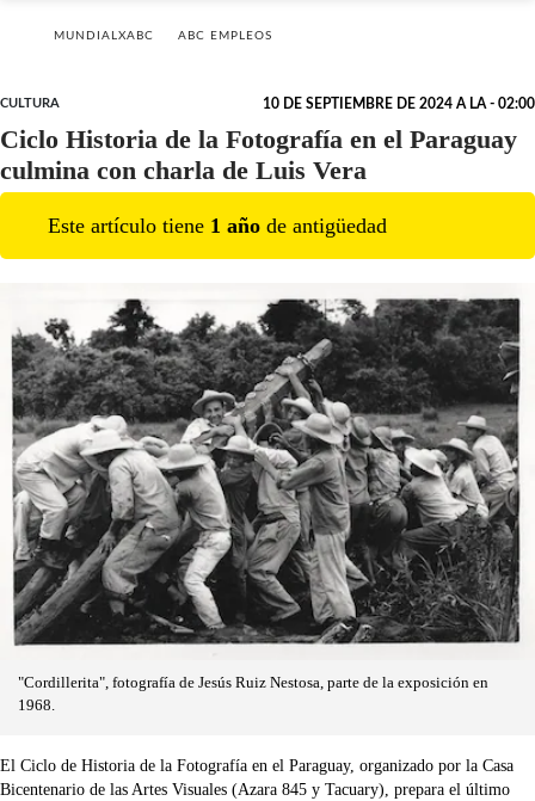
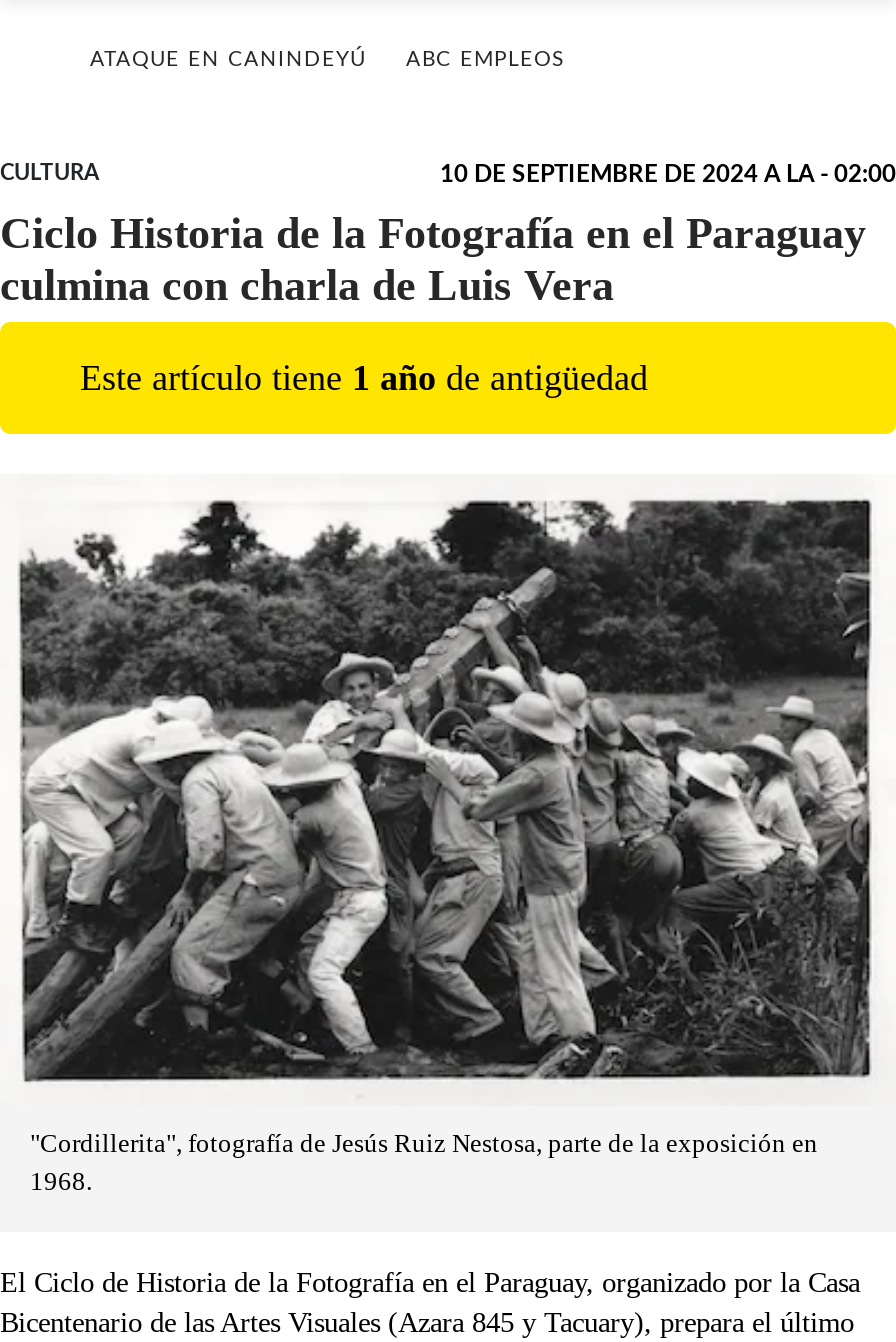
[54,30,154,42] MUNDIALXABC -> [90,50,366,70] ATAQUE EN CANINDEYÚ

